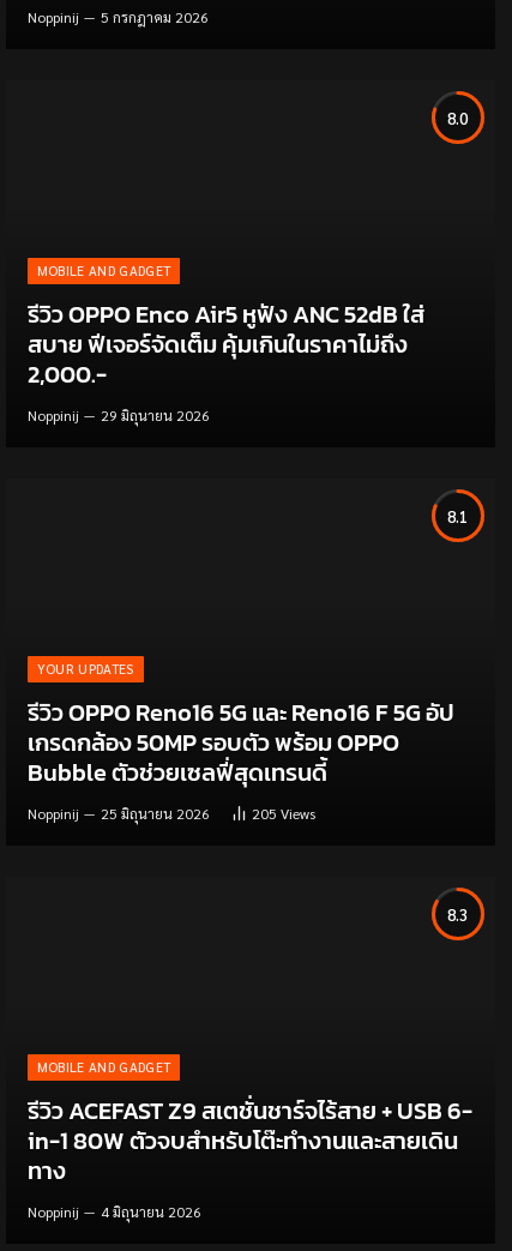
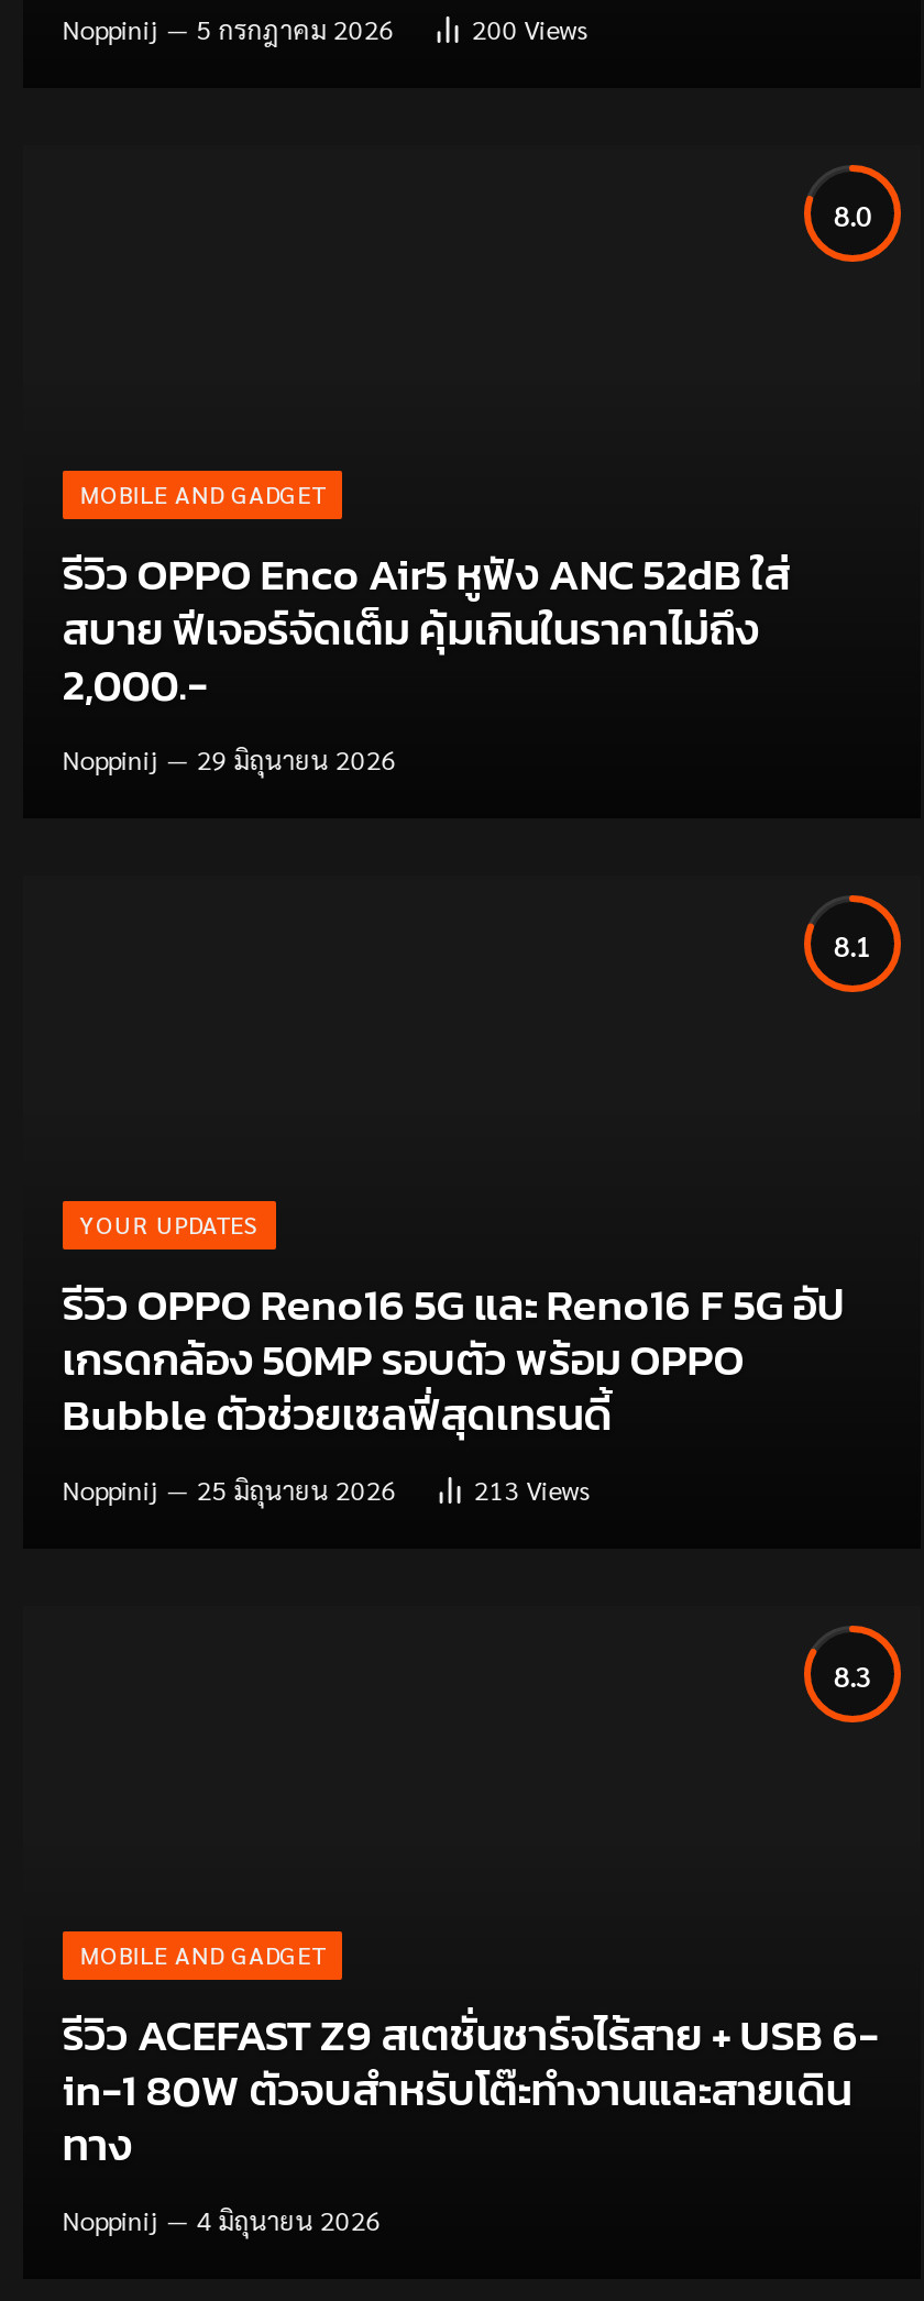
none -> [471,12,588,47] 200 Views
[251,804,315,823] 205 Views -> [473,1473,590,1508] 213 Views

